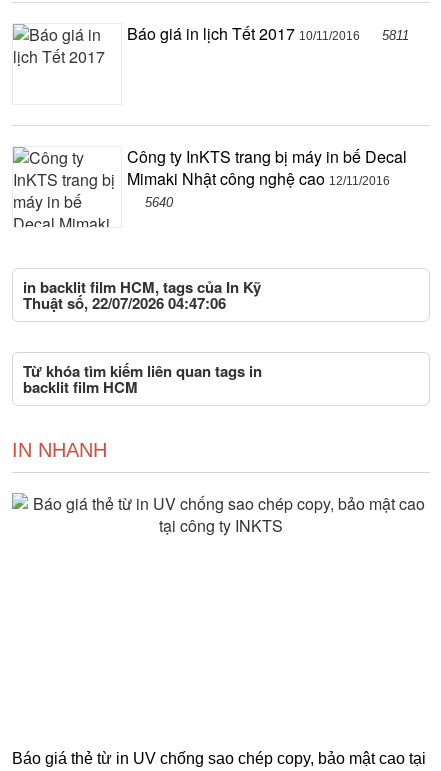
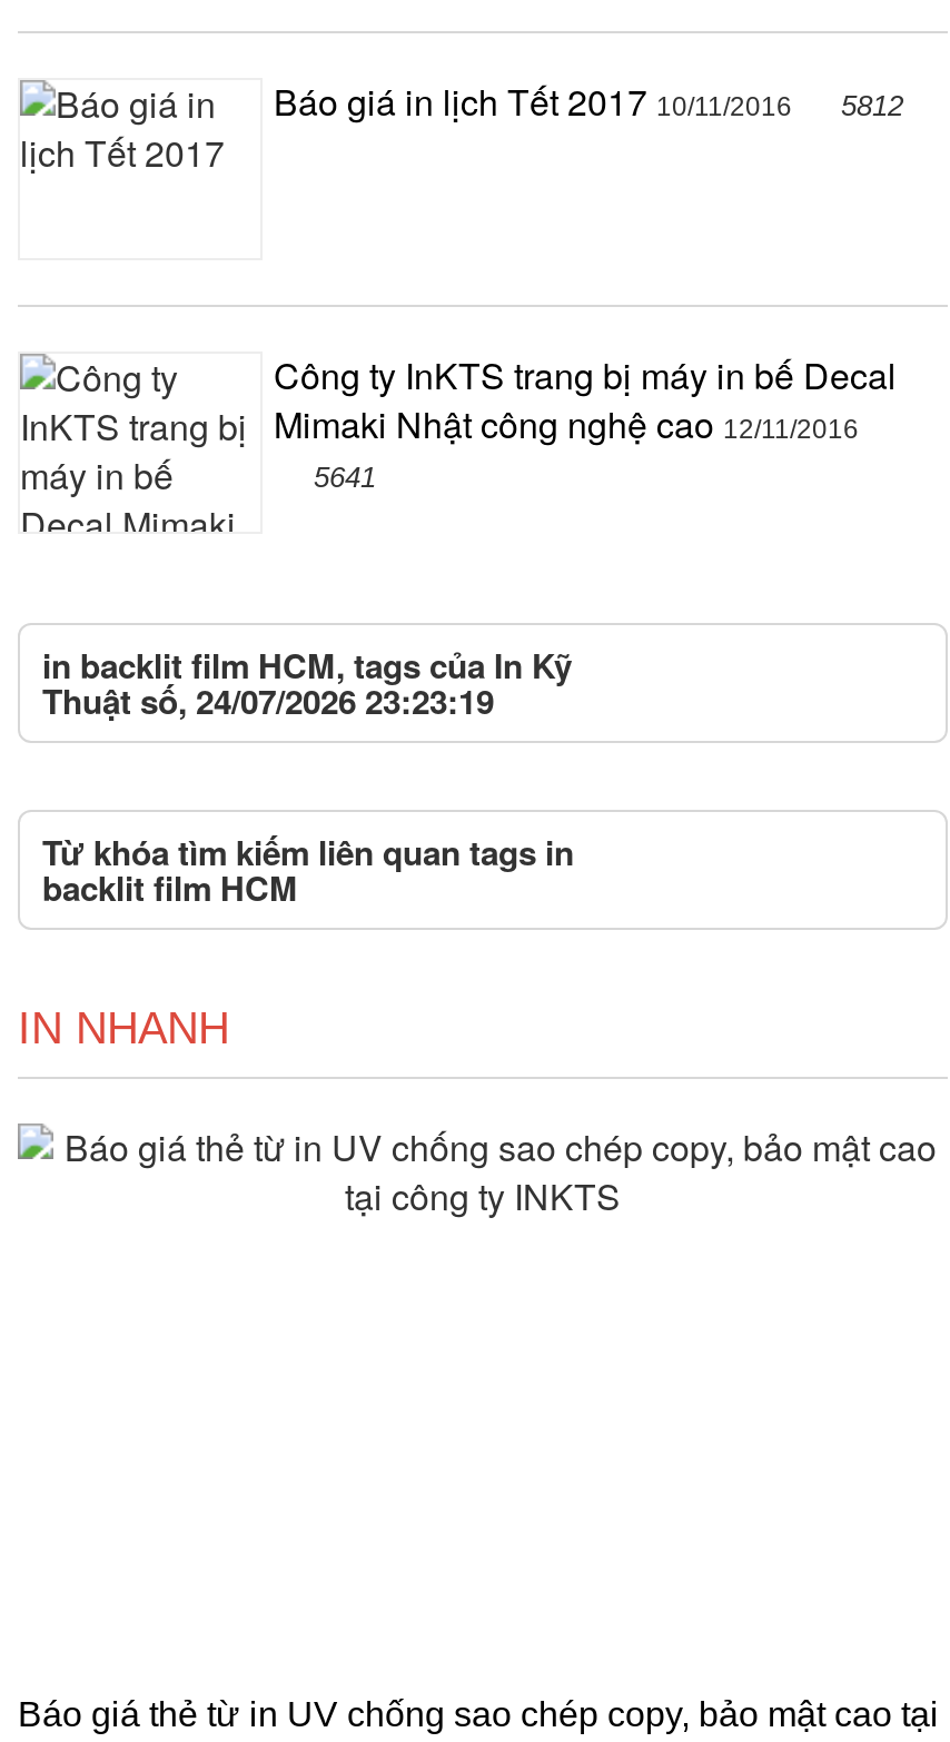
[127,22,409,45] Báo giá in lịch Tết 2017 10/11/2016 5811 -> [274,75,903,126] Báo giá in lịch Tết 2017 10/11/2016 5812
[145,195,173,210] 5640 -> [314,460,376,493] 5641
[23,292,226,314] Thuật số, 22/07/2026 04:47:06 -> [42,676,494,725] Thuật số, 24/07/2026 23:23:19

